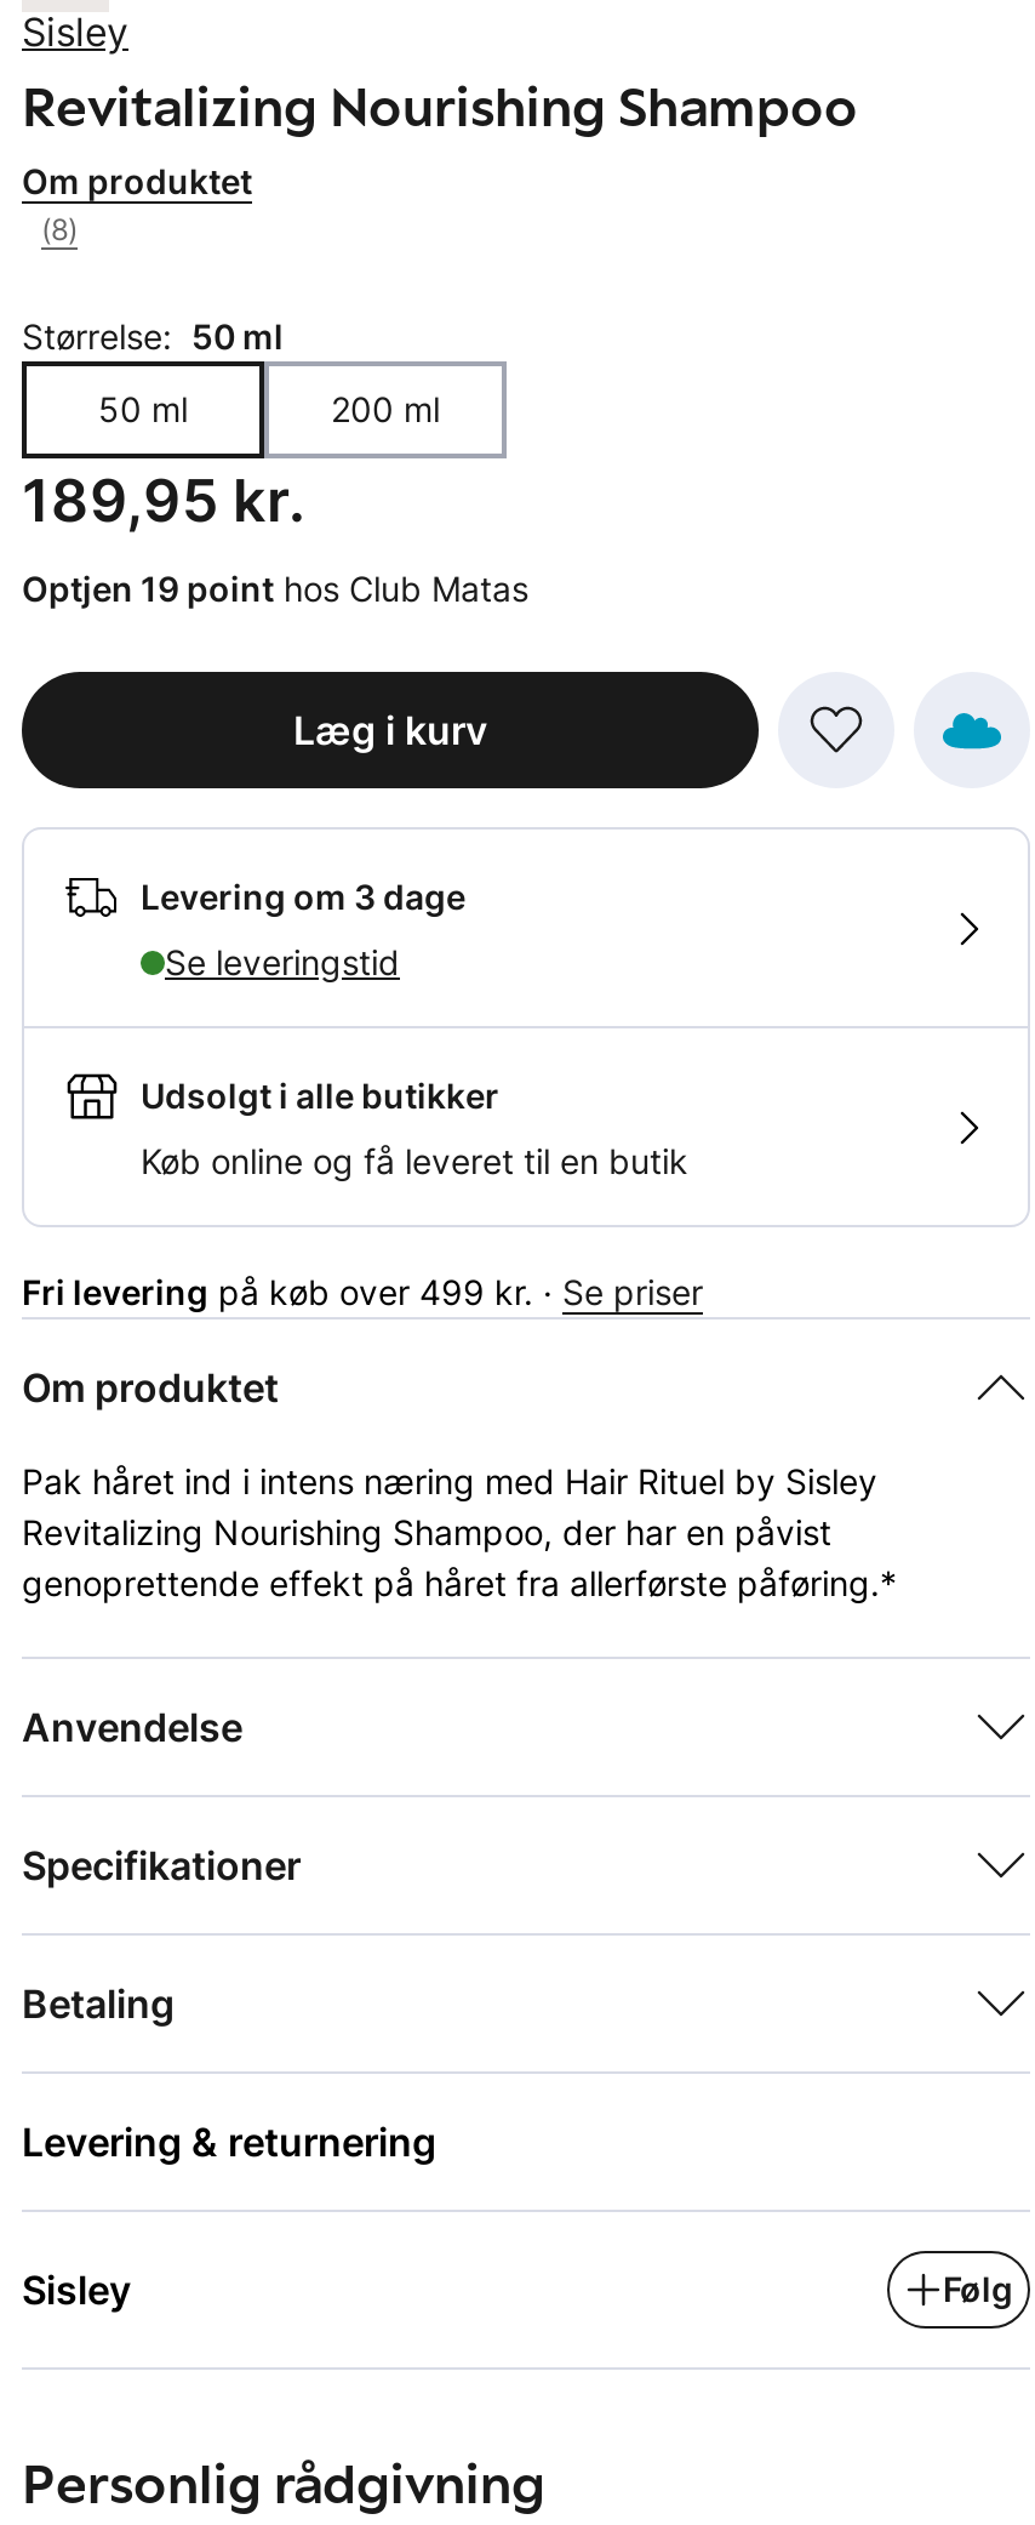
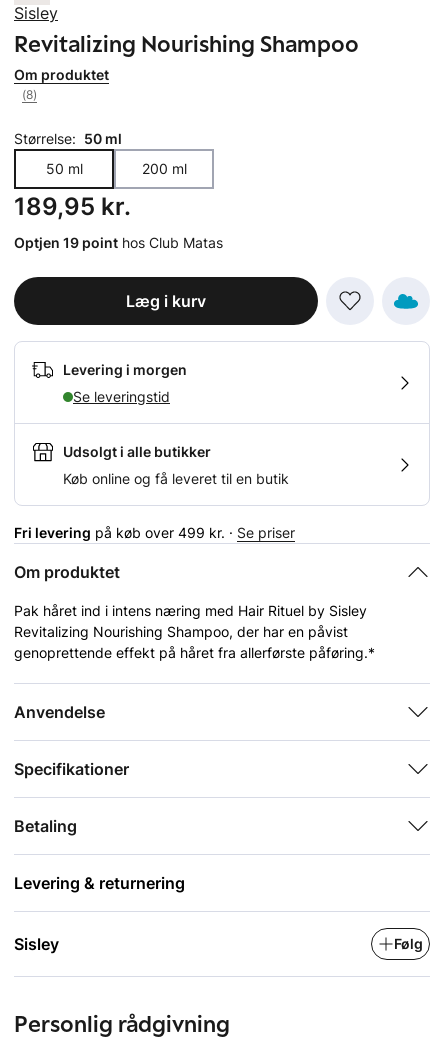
[141,876,465,917] Levering om 3 dage -> [63,361,187,378] Levering i morgen

